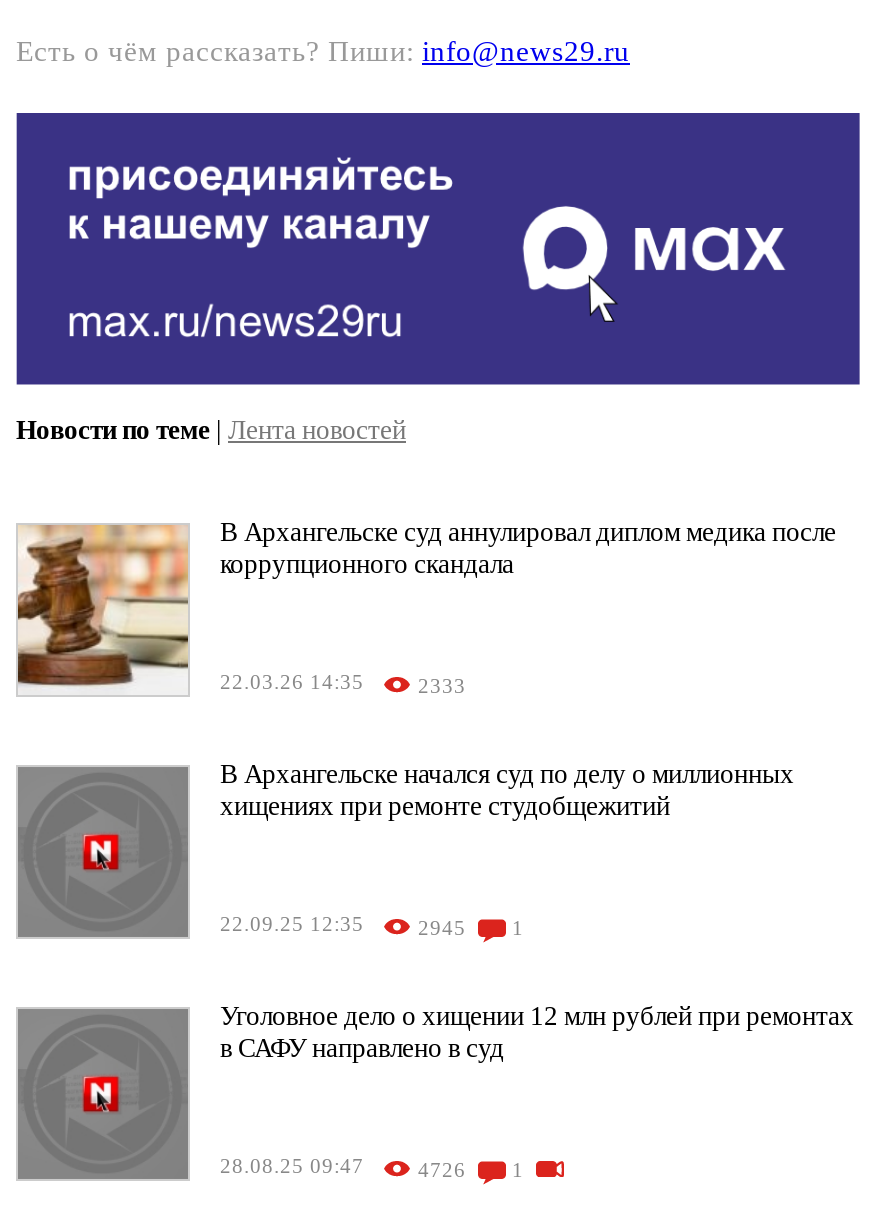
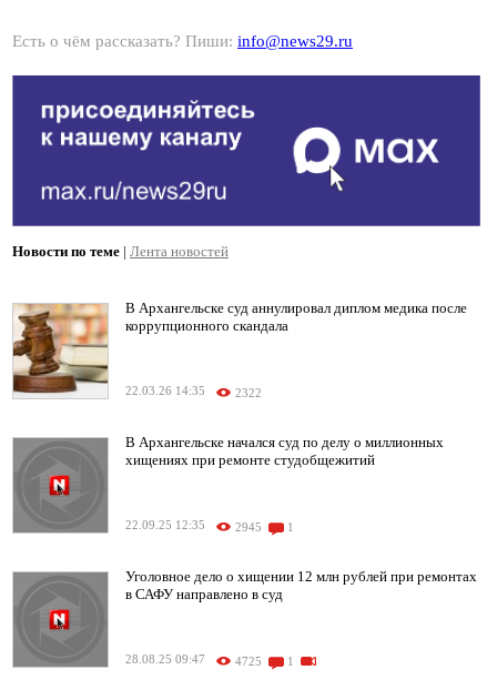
[412,675,466,697] 2333 -> [232,387,262,399] 2322
[412,1159,530,1181] 4726 1 -> [232,656,297,668] 4725 1

